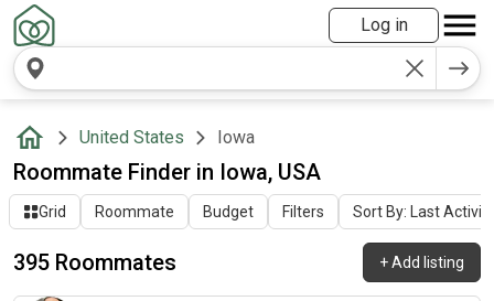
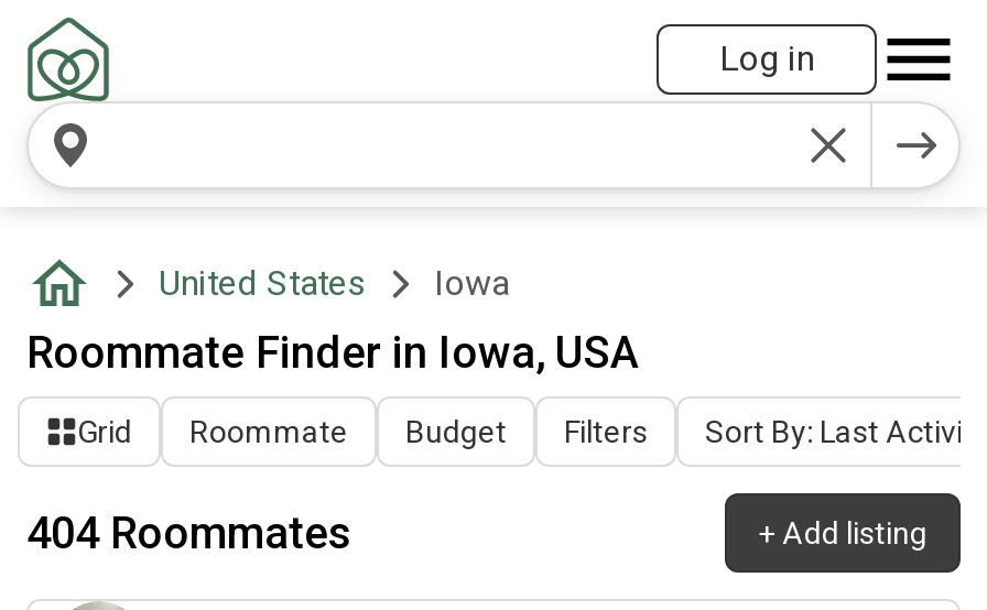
[13,249,176,276] 395 Roommates -> [26,506,352,559] 404 Roommates

